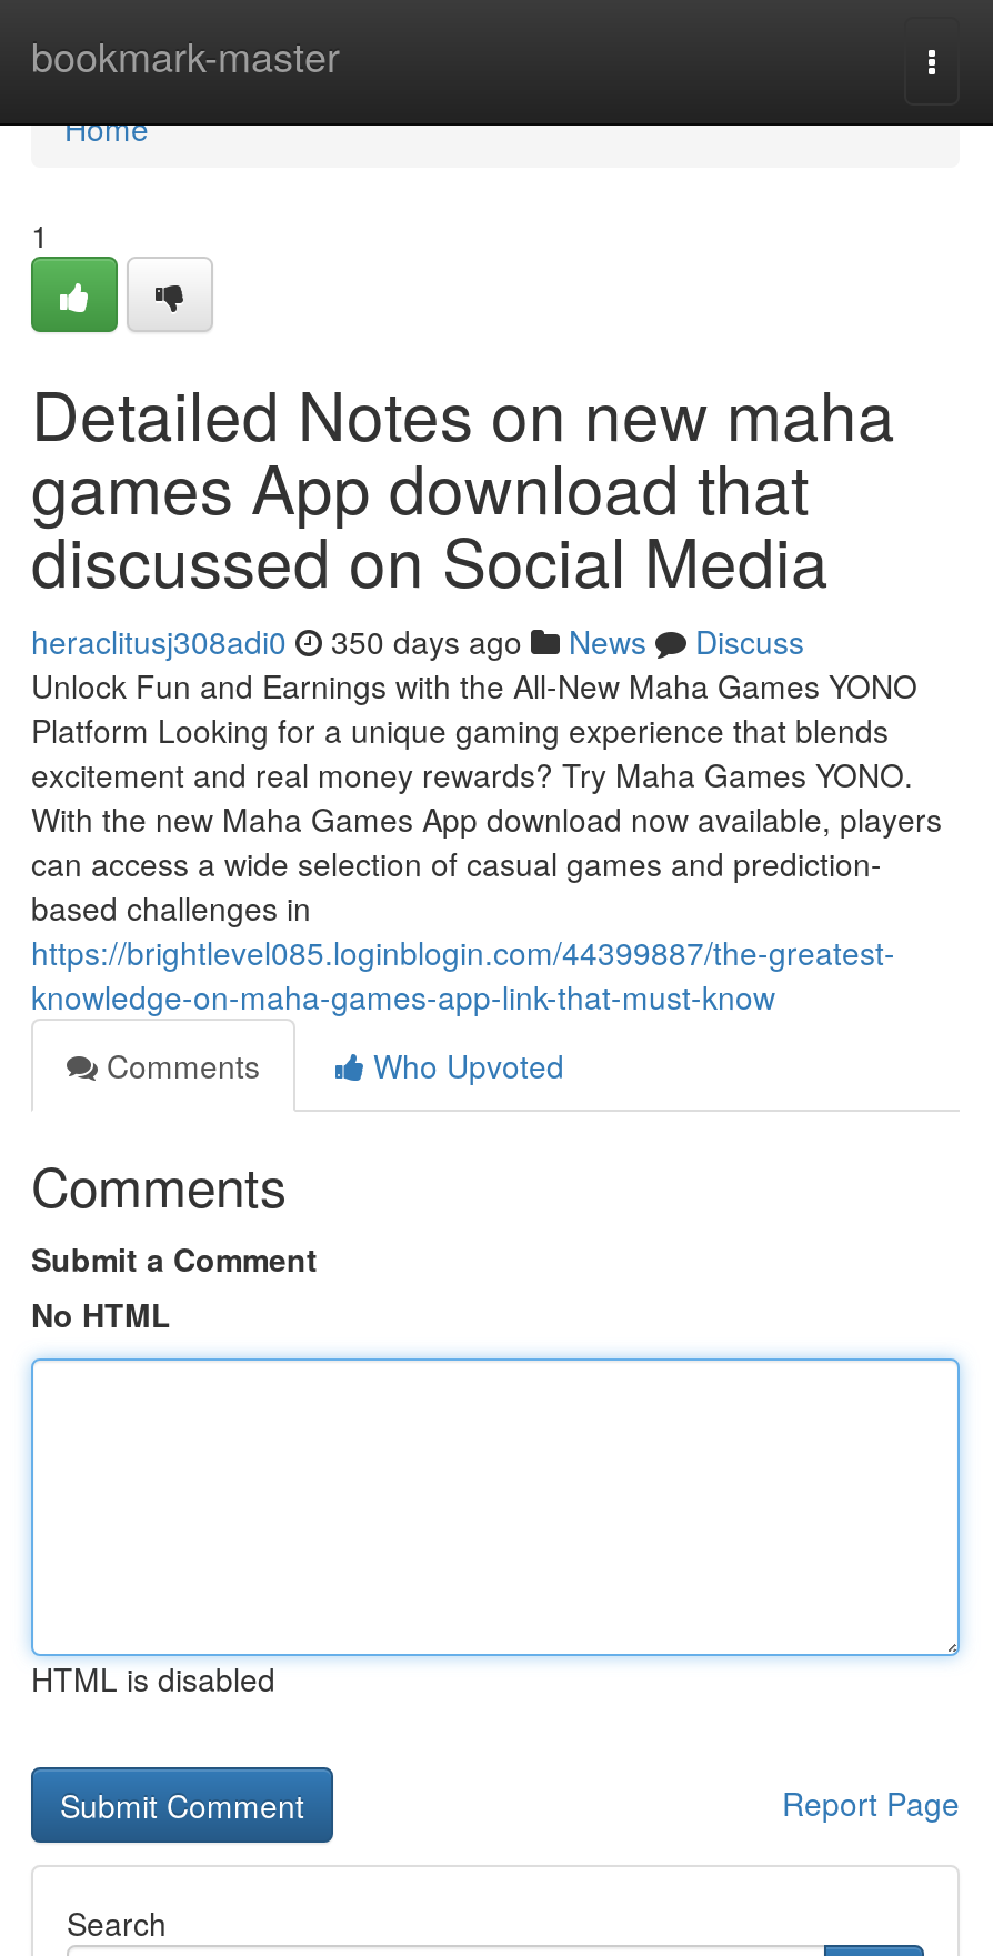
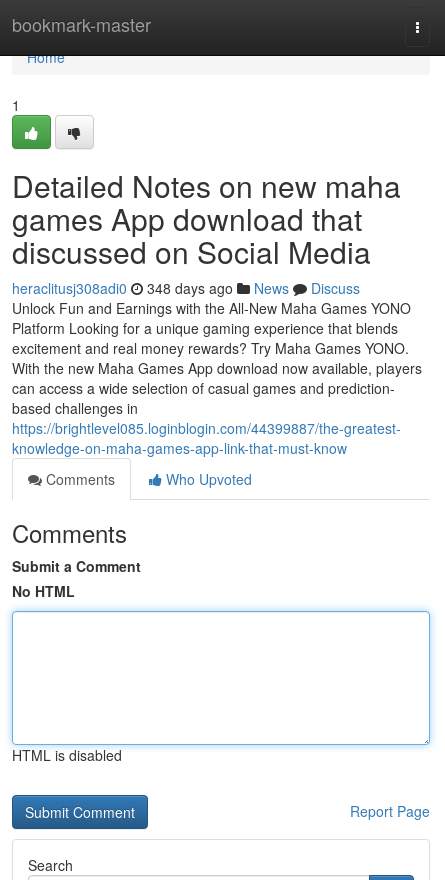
[31,619,804,663] heraclitusj308adi0 350 days ago News Discuss -> [12,278,360,298] heraclitusj308adi0 348 days ago News Discuss

